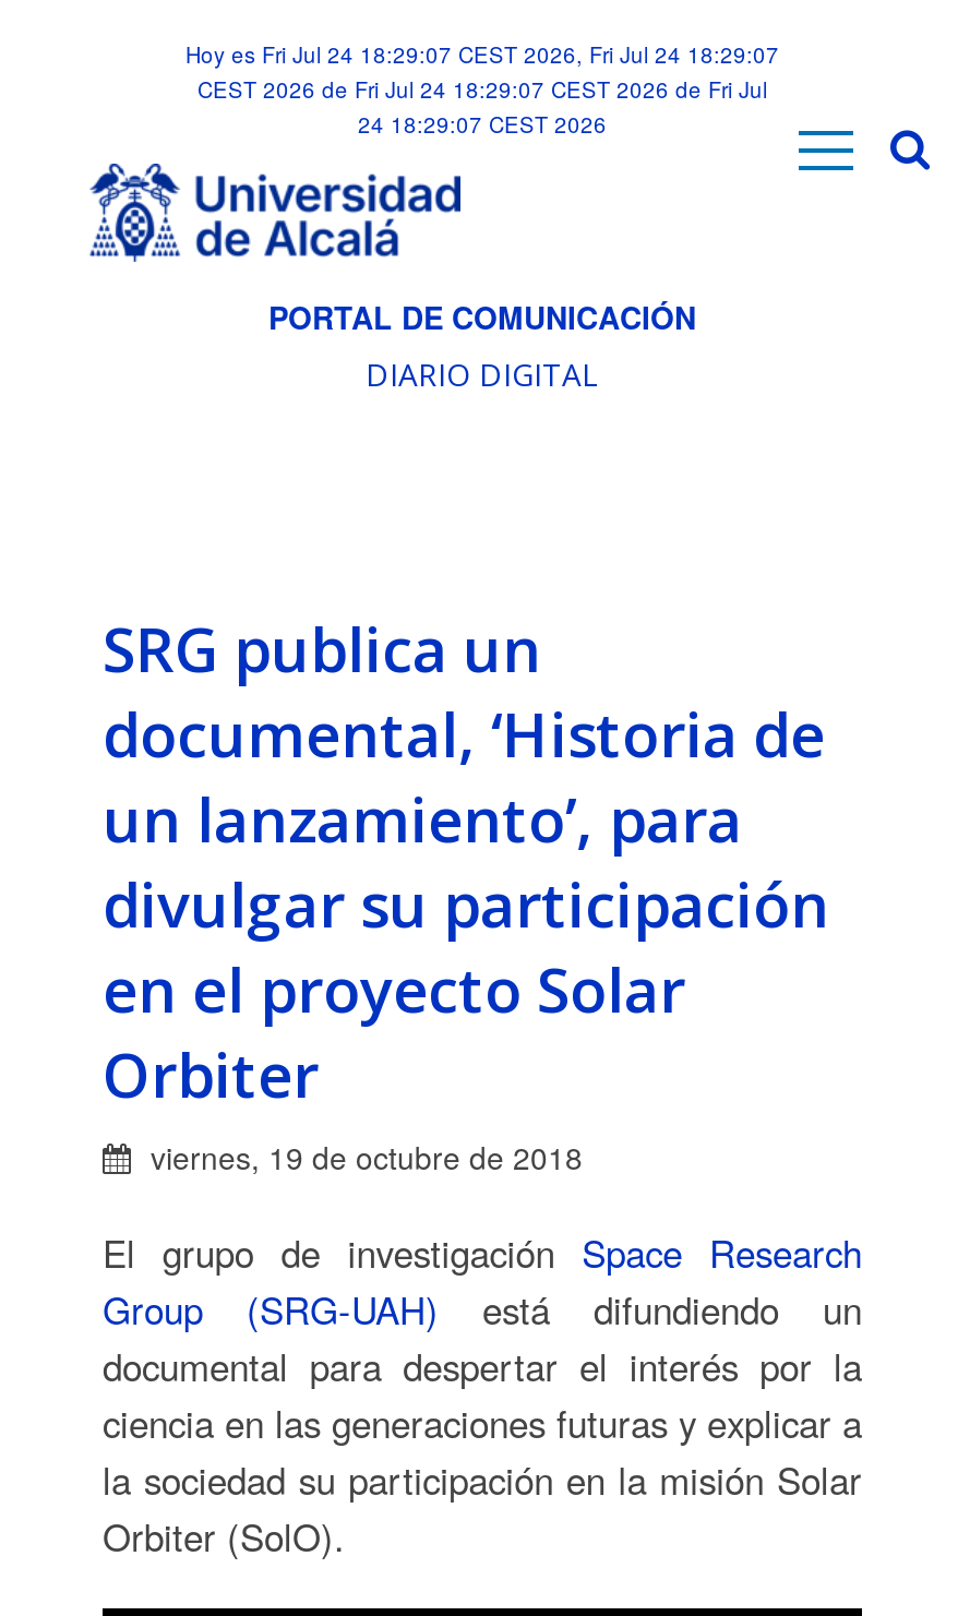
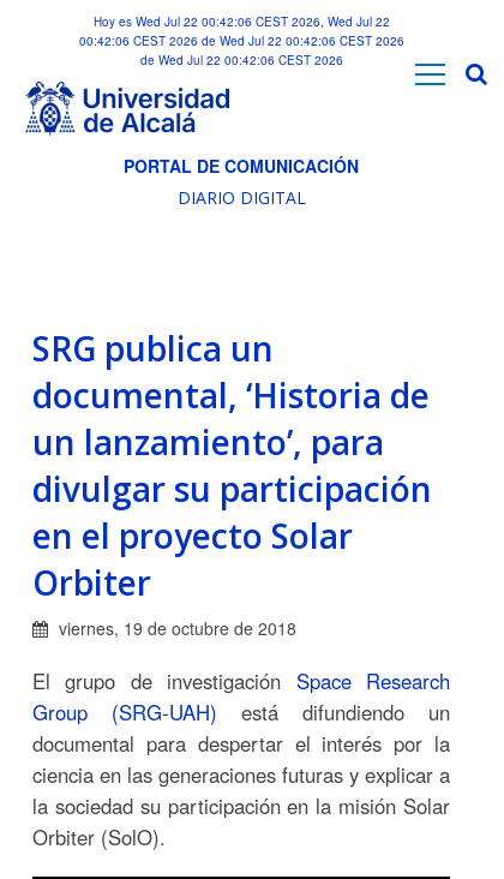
[185,39,779,140] Hoy es Fri Jul 24 18:29:07 CEST 2026, Fri Jul 24 18:29:07 | CEST 2026 de Fri Jul 24 18:29:07 CEST 2026 de Fri Jul | 24 18:29:07 CEST 2026 -> [79,13,404,68] Hoy es Wed Jul 22 00:42:06 CEST 2026, Wed Jul 22 | 00:42:06 CEST 2026 de Wed Jul 22 00:42:06 CEST 2026 | de Wed Jul 22 00:42:06 CEST 2026

